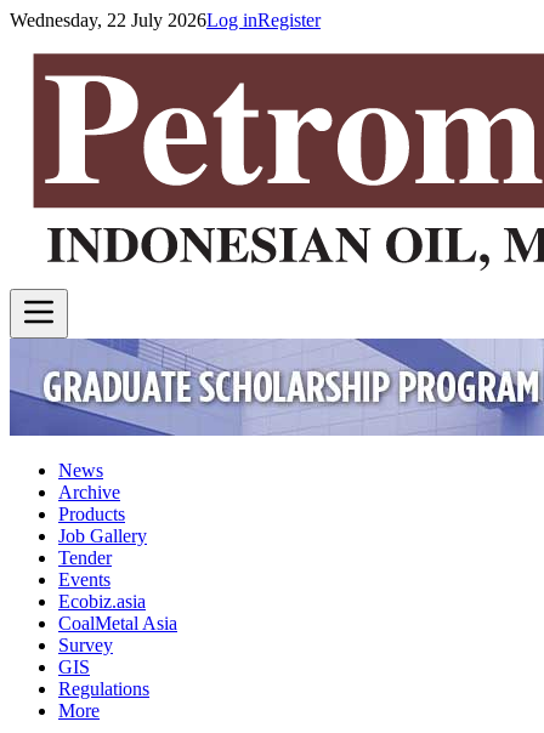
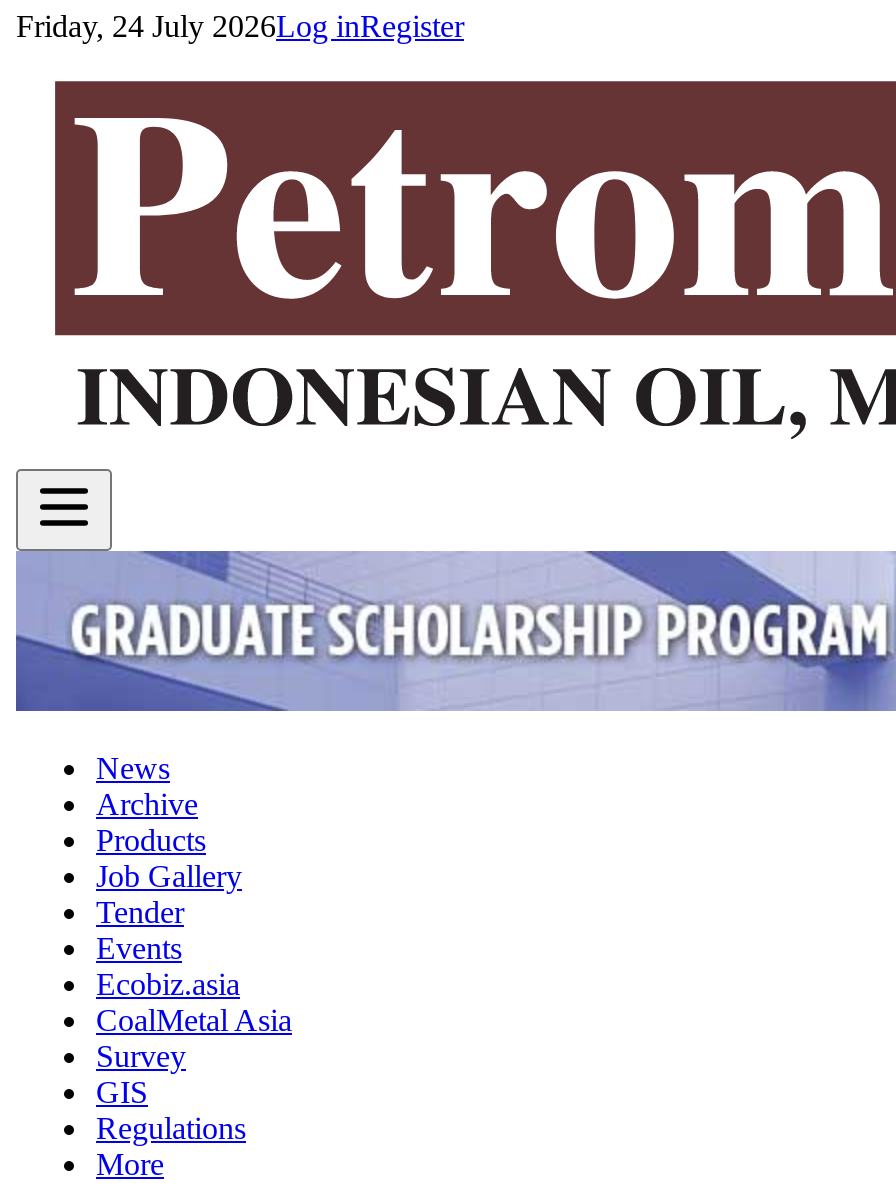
[10,10,321,30] Wednesday, 22 July 2026Log inRegister -> [16,9,464,43] Friday, 24 July 2026Log inRegister

